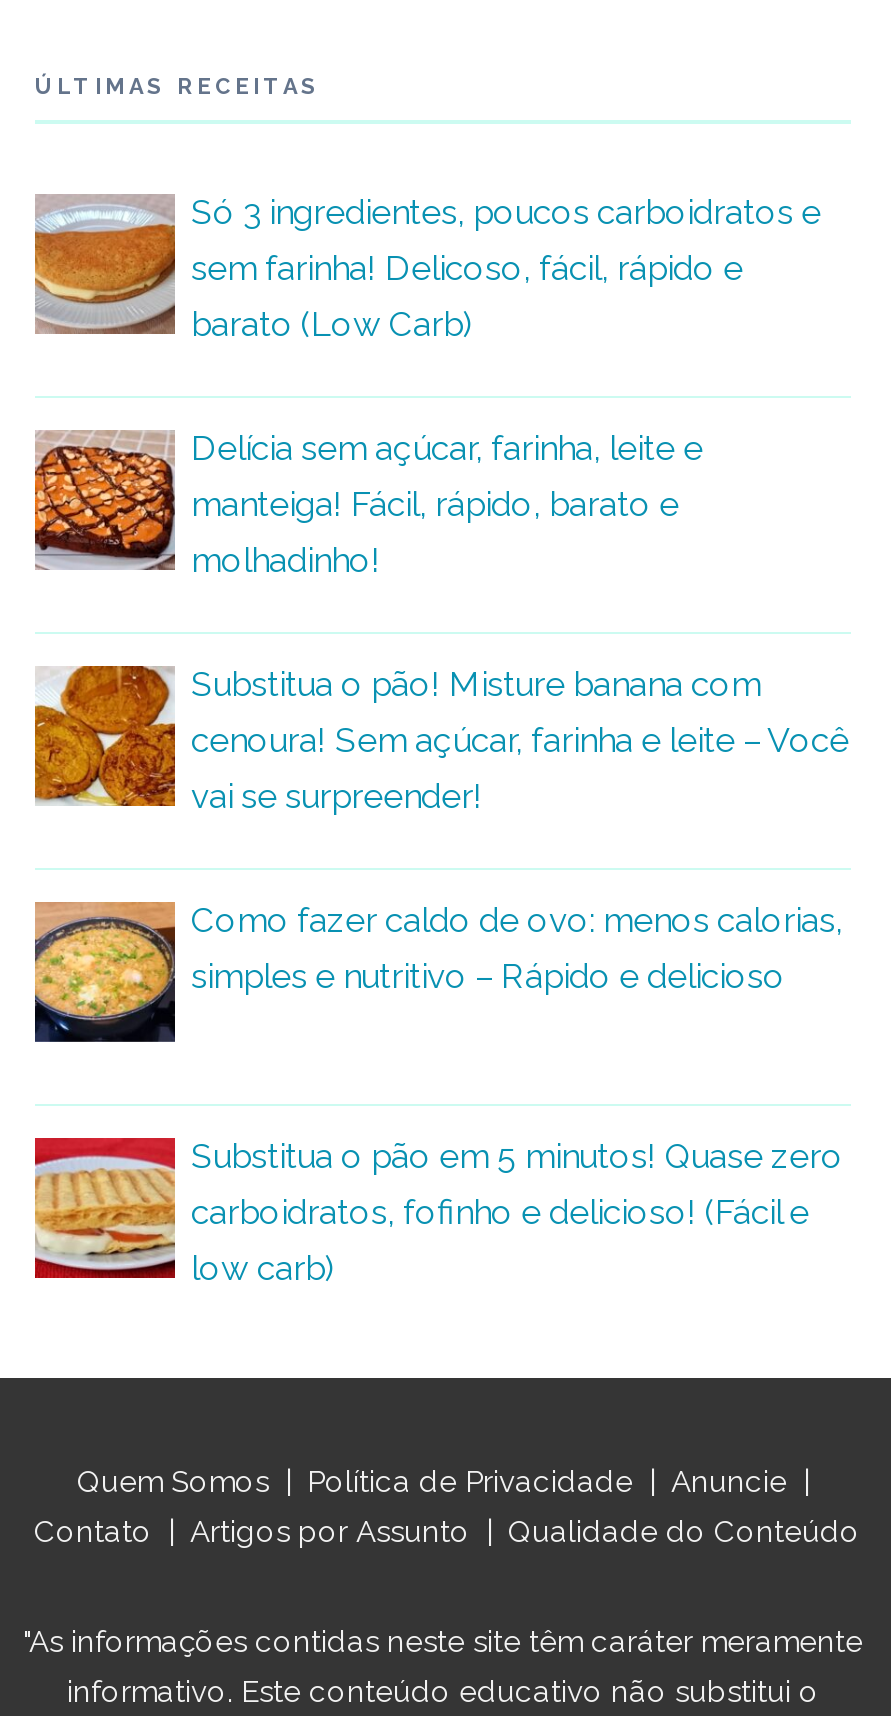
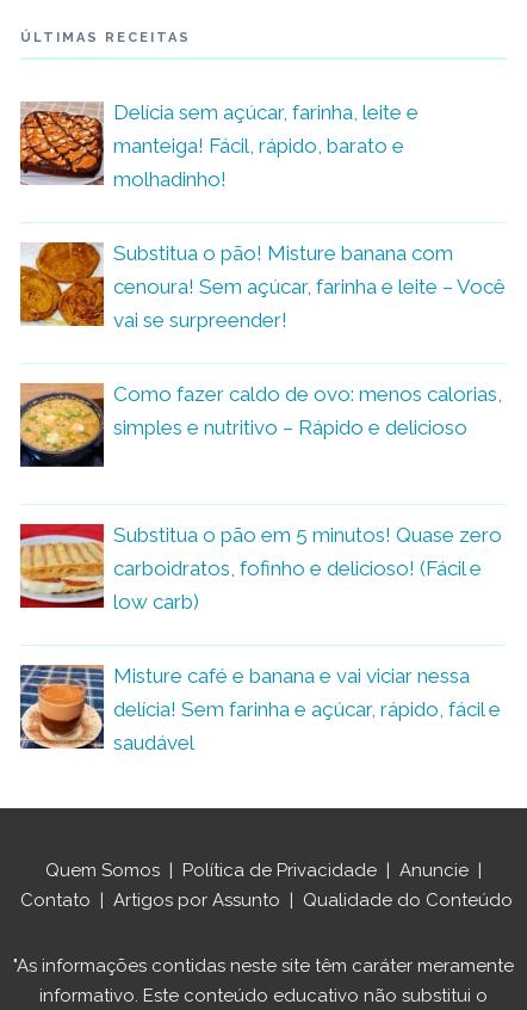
[35,192,821,344] [image] | Só 3 ingredientes, poucos carboidratos e | sem farinha! Delicoso, fácil, rápido e | barato (Low Carb) -> none
moved [31,428,849,1288] -> [18,100,506,613]: [image] | Delícia sem açúcar, farinha, leite e | manteiga! Fácil, rápido, barato e | ... | carboidratos, fofinho e delicioso! (Fácil e | low carb)
none -> [19,664,501,754] [image] | Misture café e banana e vai viciar nessa | delícia! Sem farinha e açúcar, rápido, fácil e | saudável

